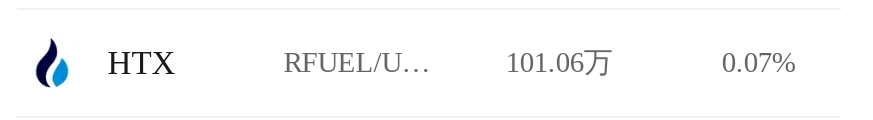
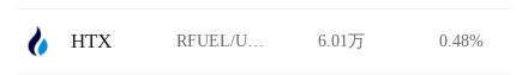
[506,46,612,78] 101.06万 -> [318,31,365,50] 6.01万
[722,46,796,78] 0.07% -> [440,31,484,50] 0.48%

